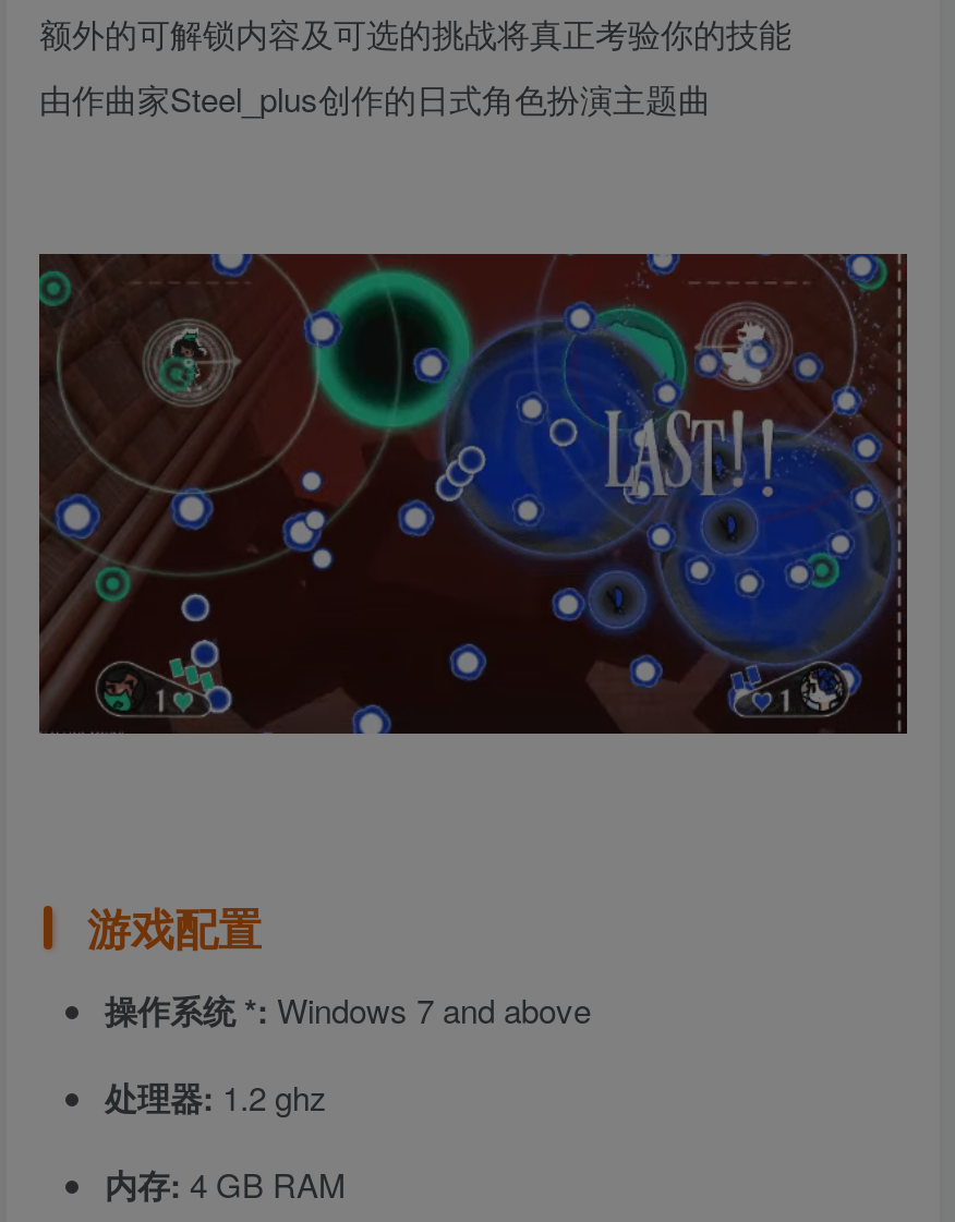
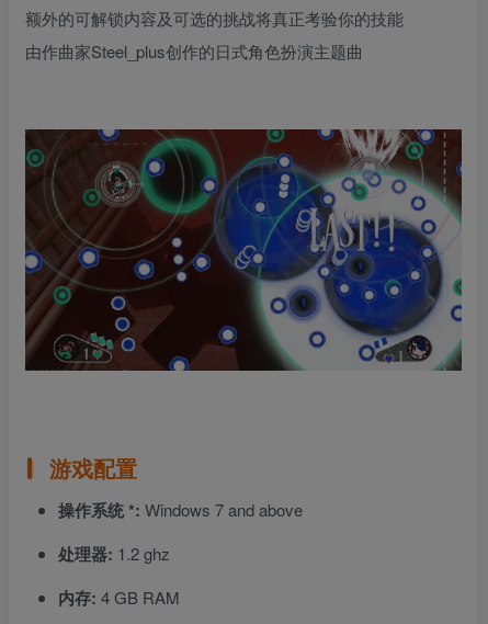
[37,252,909,736] [image] -> [24,128,463,372] [image]

